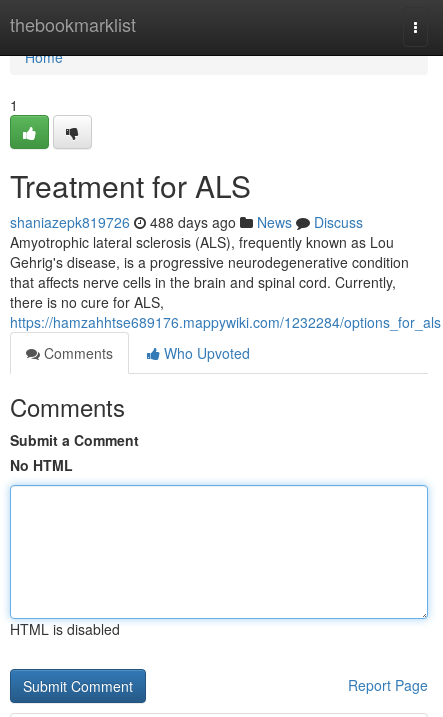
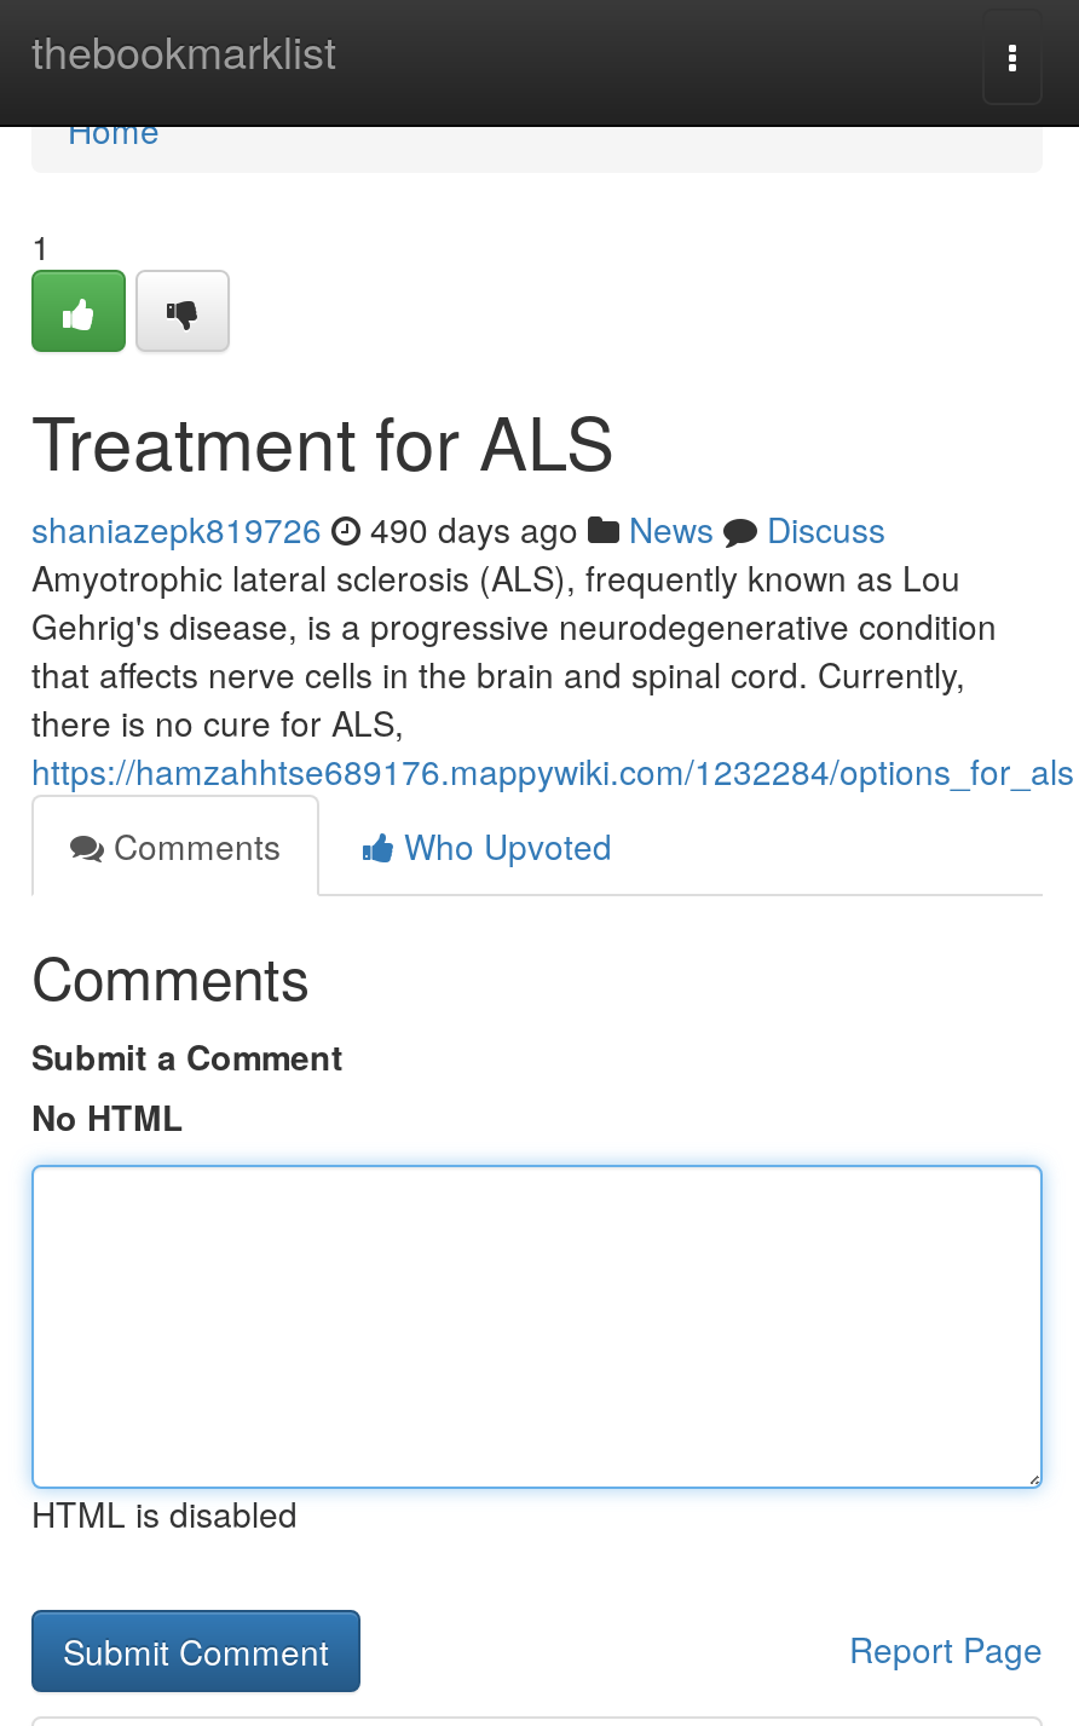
[10,212,363,232] shaniazepk819726 488 days ago News Discuss -> [31,504,885,553] shaniazepk819726 490 days ago News Discuss

